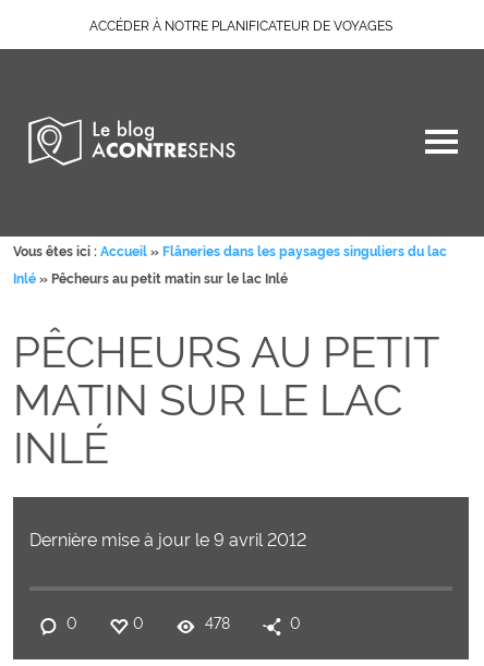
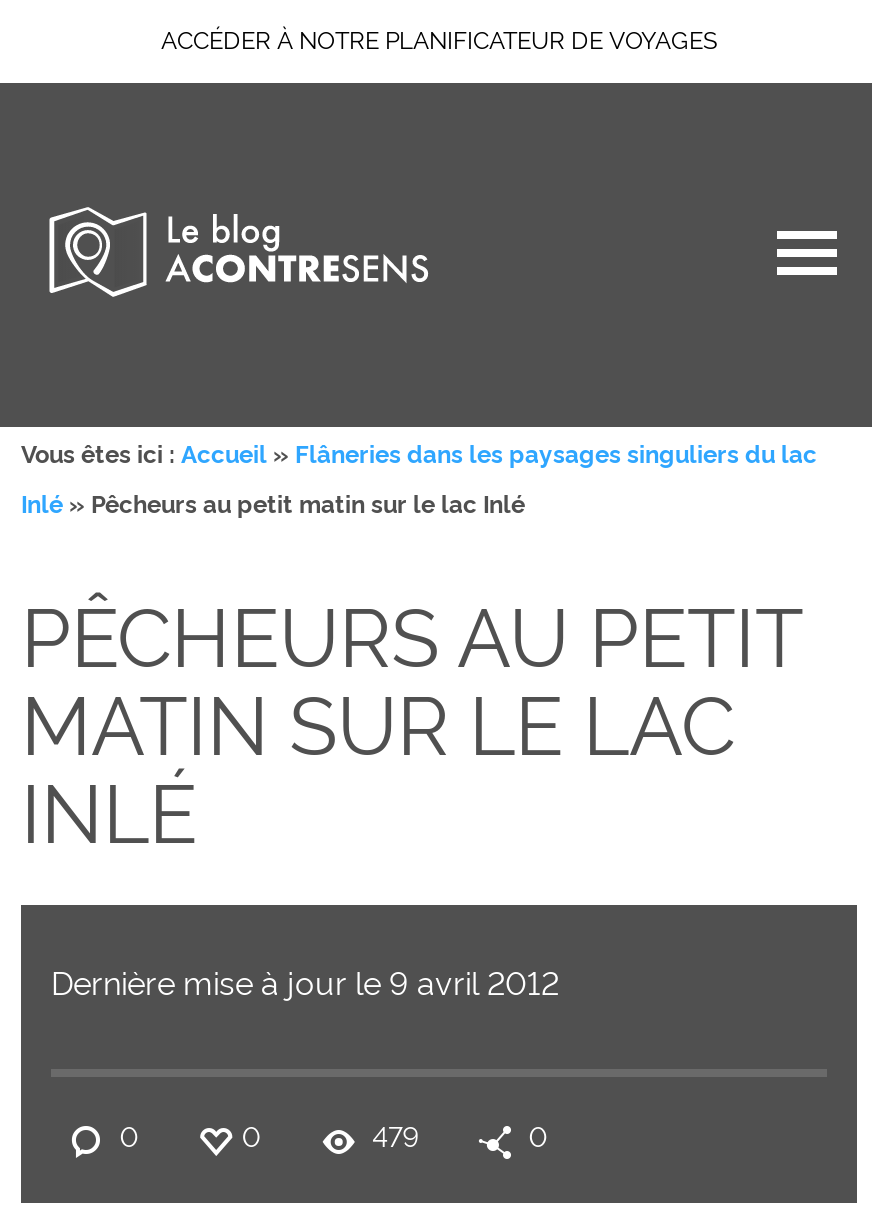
[205,611,230,632] 478 -> [372,1115,418,1153] 479

